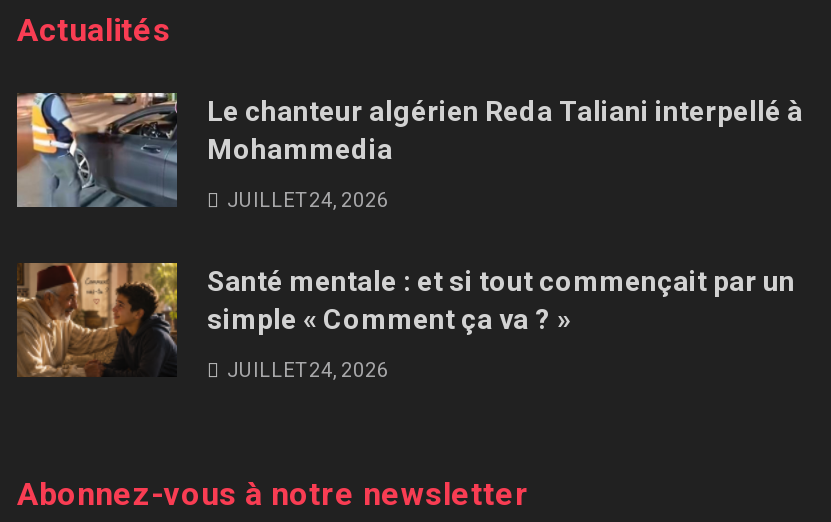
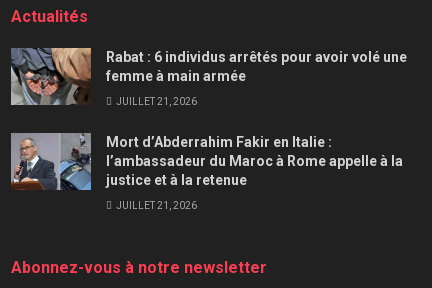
[15,91,803,207] [image] | Le chanteur algérien Reda Taliani interpellé à | Mohammedia -> [10,47,407,106] [image] | Rabat : 6 individus arrêtés pour avoir volé une | femme à main armée
[223,189,389,211] JUILLET 24, 2026 -> [114,96,197,107] JUILLET 21, 2026
[15,261,795,377] [image] | Santé mentale : et si tout commençait par un | simple « Comment ça va ? » -> [10,132,403,191] [image] | Mort d’Abderrahim Fakir en Italie : | l’ambassadeur du Maroc à Rome appelle à la | justice et à la retenue
[223,359,389,381] JUILLET 24, 2026 -> [114,200,197,211] JUILLET 21, 2026

